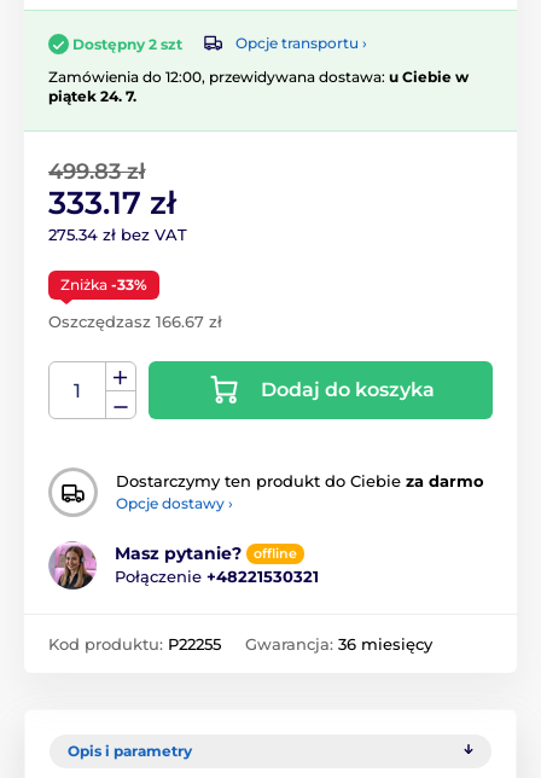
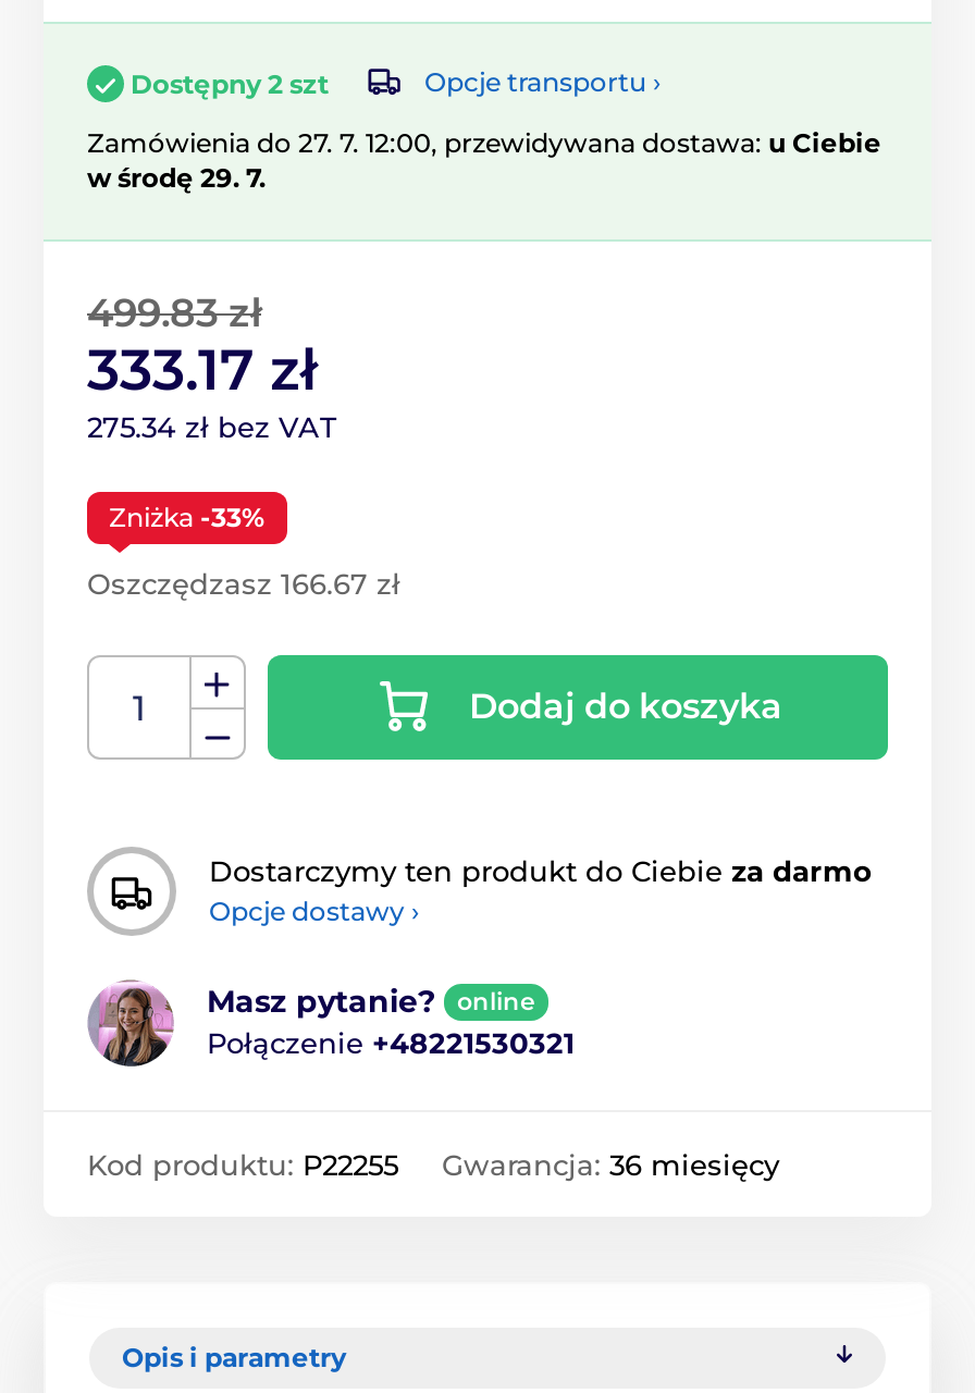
[48,67,469,105] Zamówienia do 12:00, przewidywana dostawa: u Ciebie w | piątek 24. 7. -> [87,126,881,193] Zamówienia do 27. 7. 12:00, przewidywana dostawa: u Ciebie | w środę 29. 7.
[254,545,297,562] offline -> [457,987,535,1017] online

